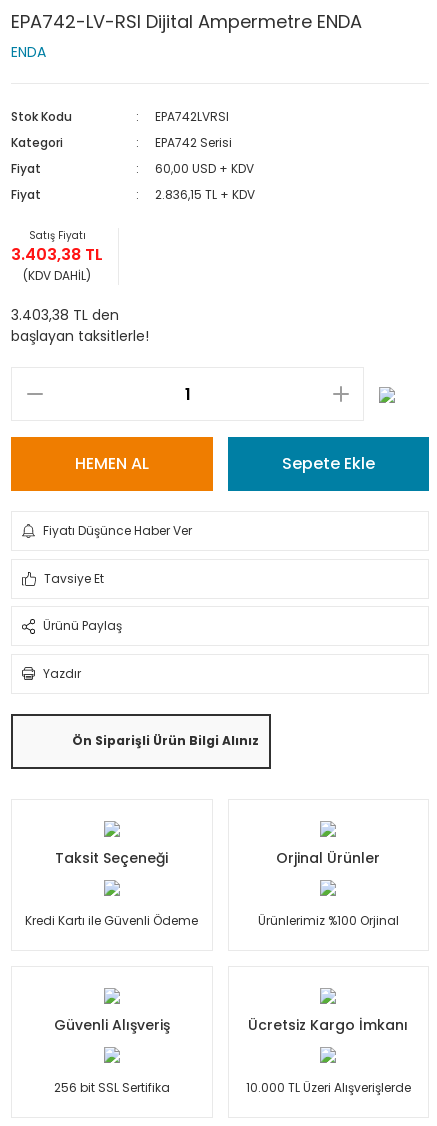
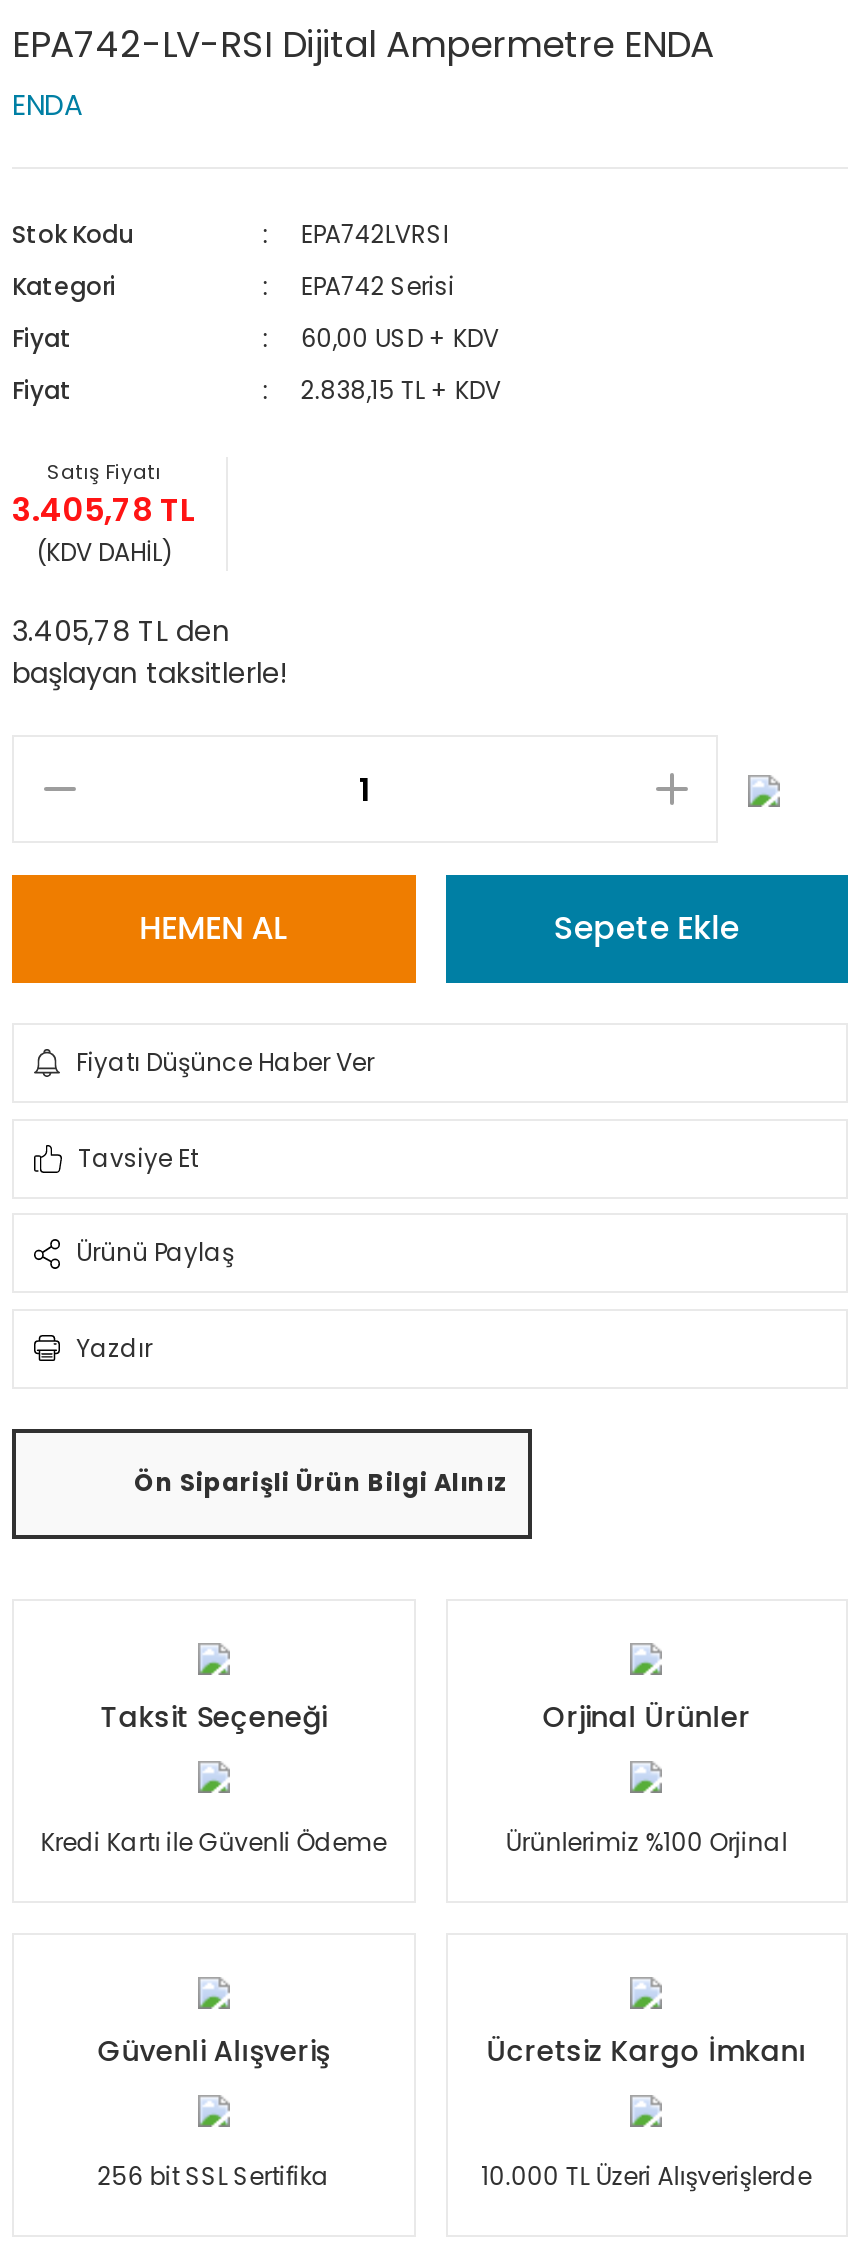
[155,186,255,203] 2.836,15 TL + KDV -> [301,373,501,407] 2.838,15 TL + KDV
[11,243,103,266] 3.403,38 TL -> [12,487,196,533] 3.405,78 TL
[11,305,119,325] 3.403,38 TL den -> [12,611,230,651] 3.405,78 TL den

